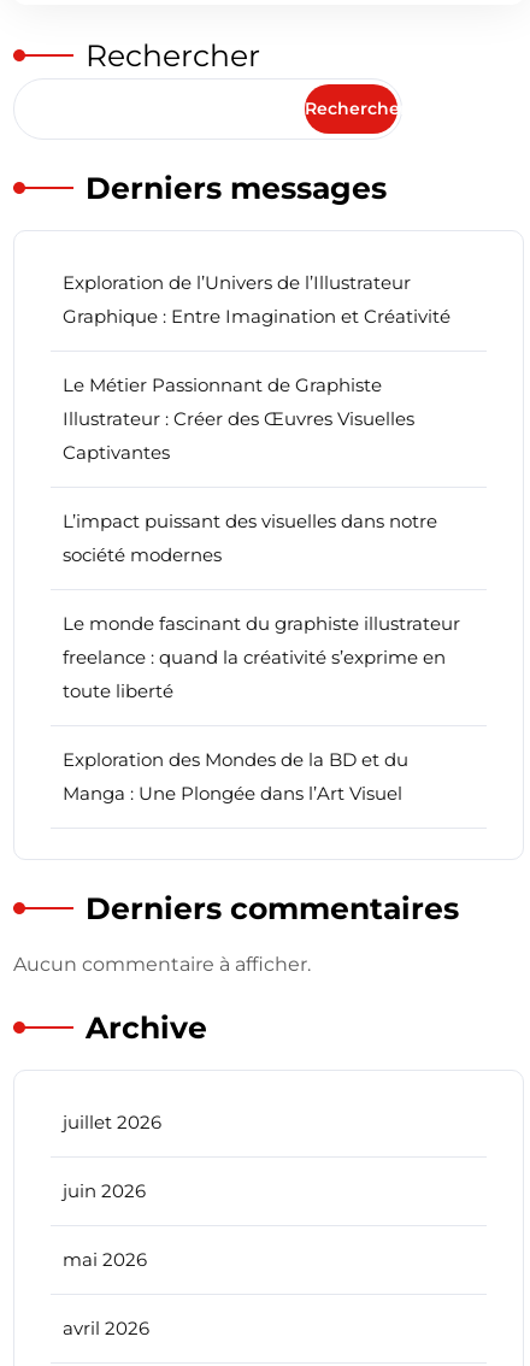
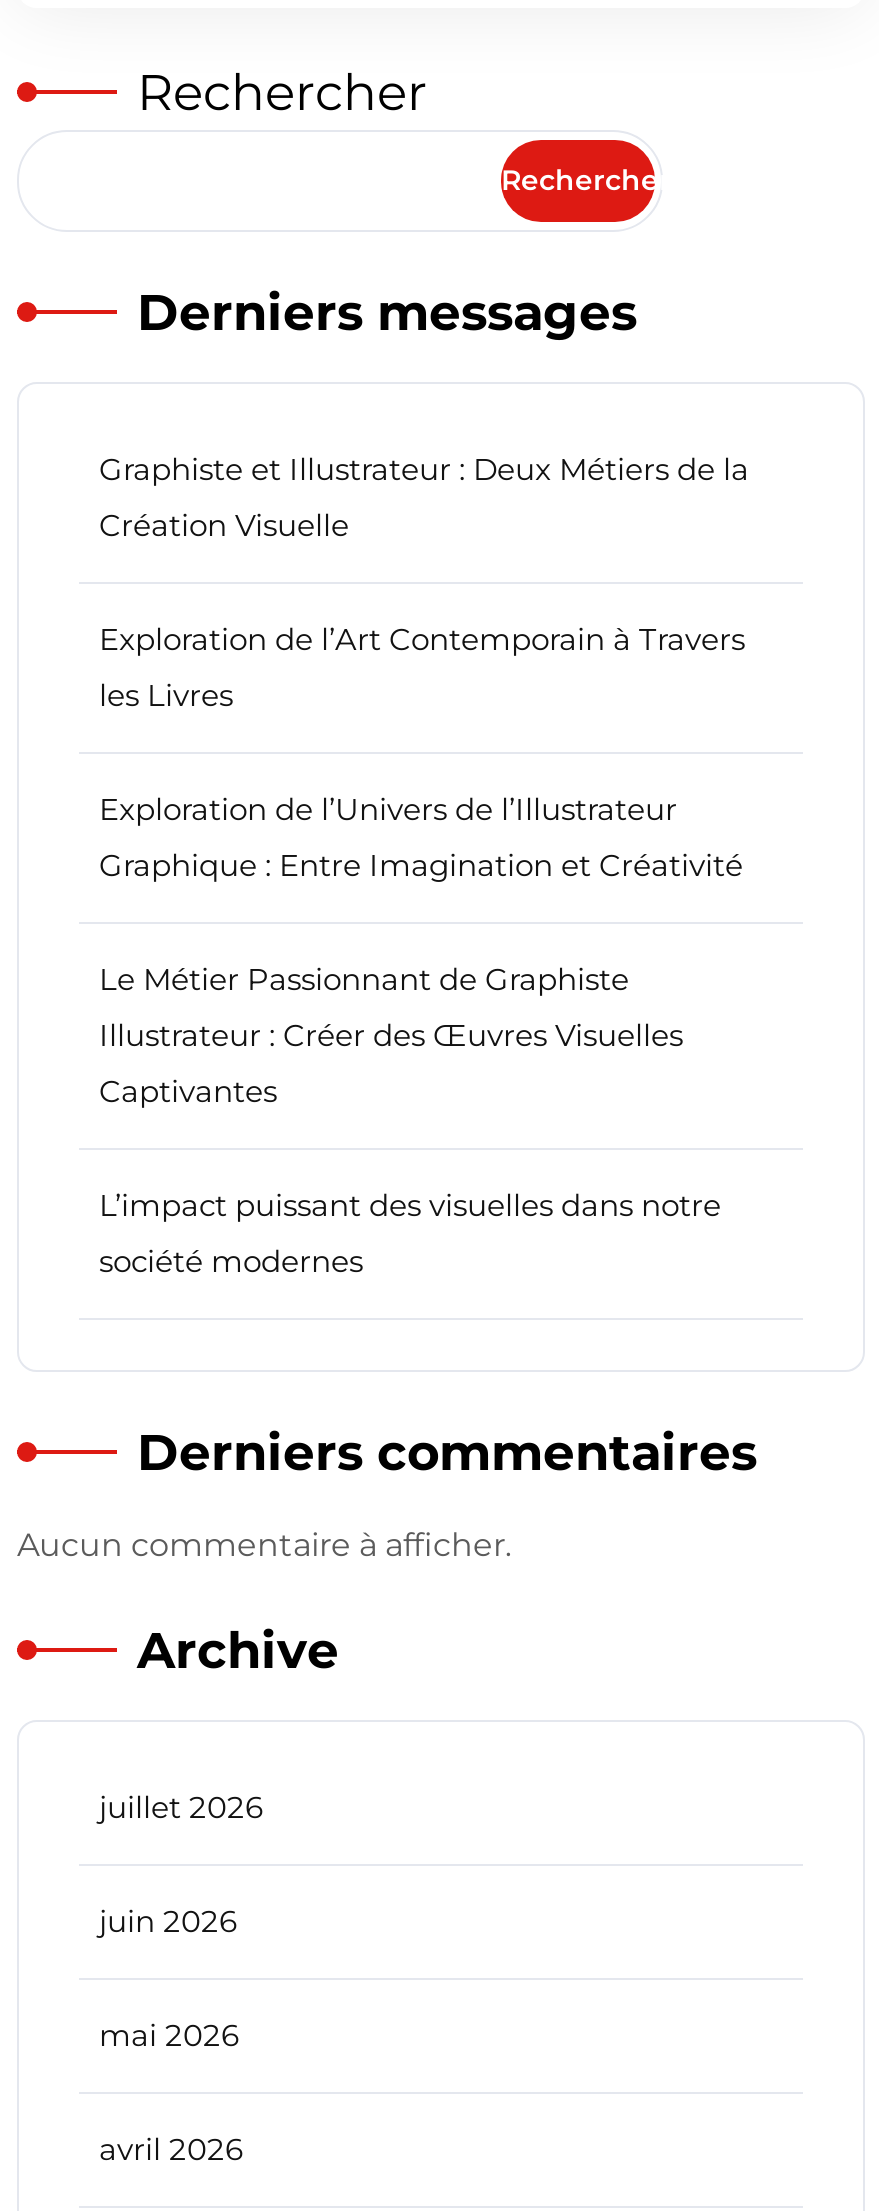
none -> [99,450,749,714] Graphiste et Illustrateur : Deux Métiers de la | Création Visuelle | Exploration de l’Art Contemporain à Travers | les Livres
moved [63,271,450,566] -> [99,790,743,1280]: Exploration de l’Univers de l’Illustrateur | Graphique : Entre Imagination et Créativité | Le Métier Passionnant de Graphiste | Illustrateur : Créer des Œuvres Visuelles | Captivantes | L’impact puissant des visuelles dans notre | société modernes
[63,612,460,805] Le monde fascinant du graphiste illustrateur | freelance : quand la créativité s’exprime en | toute liberté | Exploration des Mondes de la BD et du | Manga : Une Plongée dans l’Art Visuel -> none

